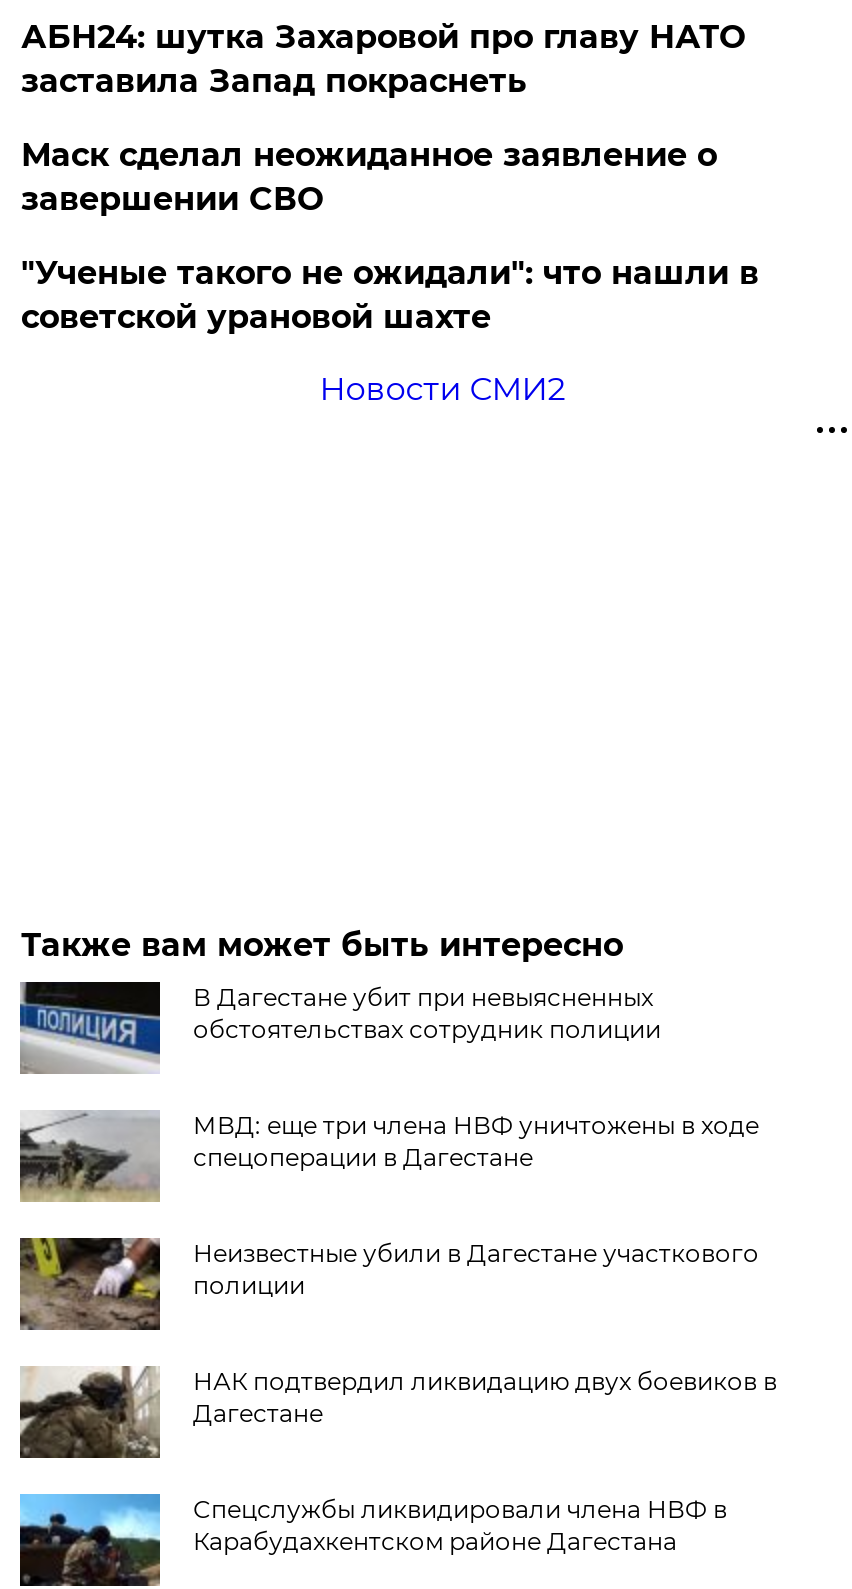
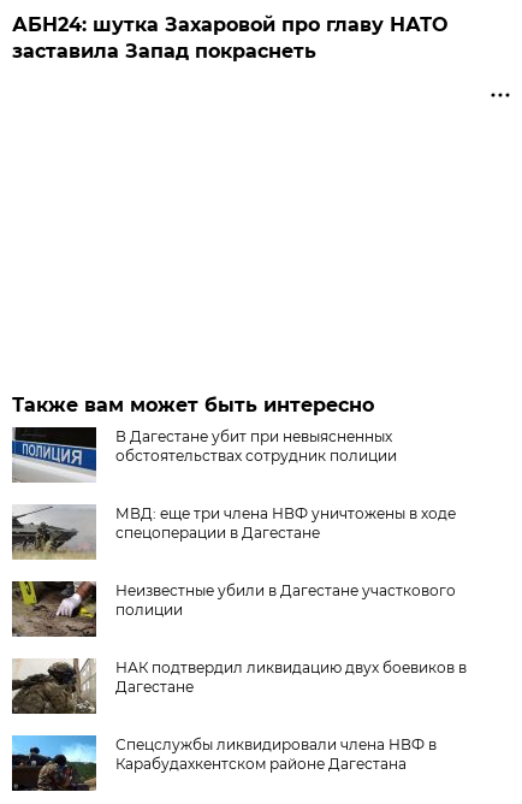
[21,136,759,408] Маск сделал неожиданное заявление о | завершении СВО | "Ученые такого не ожидали": что нашли в | советской урановой шахте | Новости СМИ2 -> none

